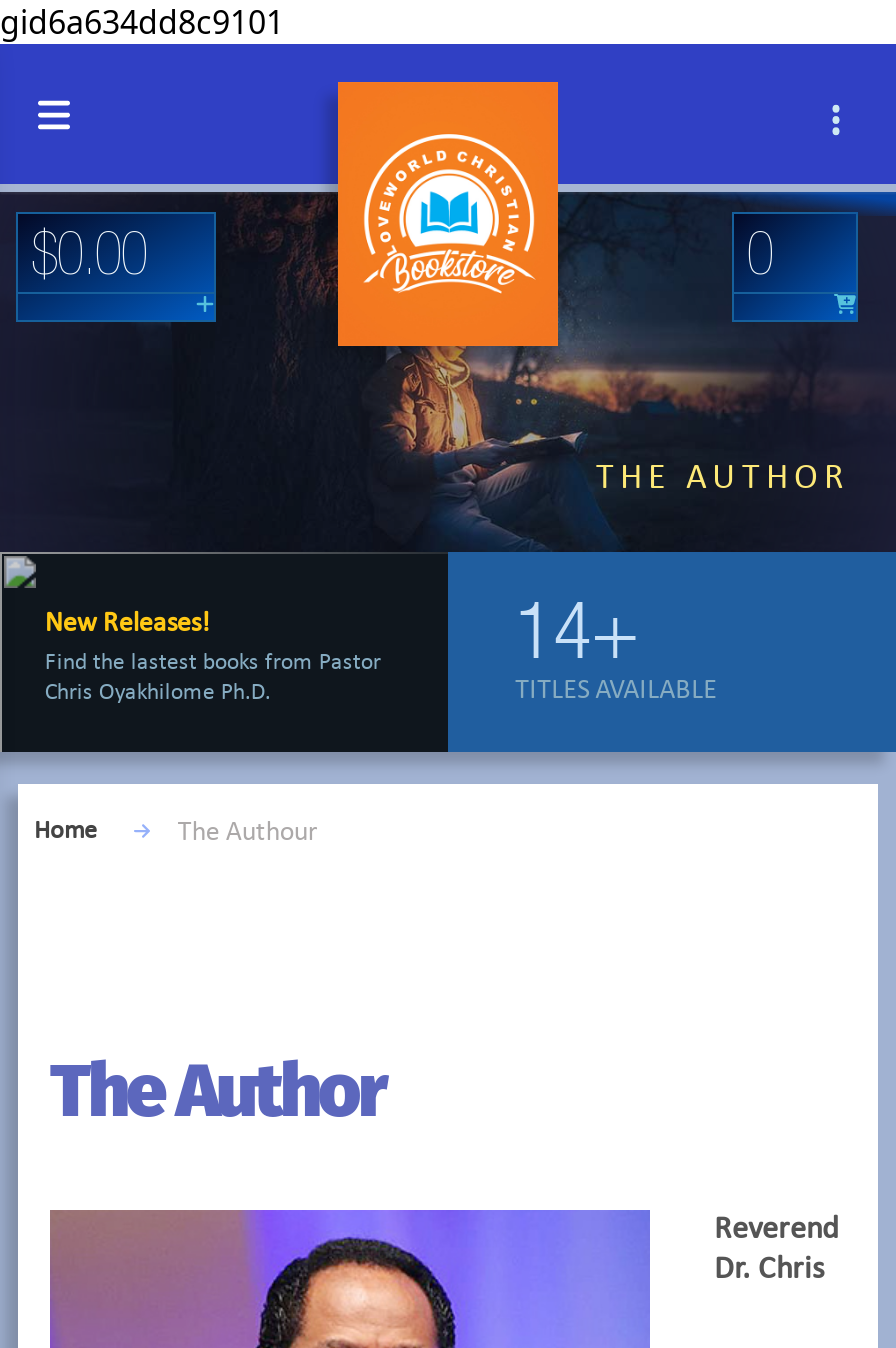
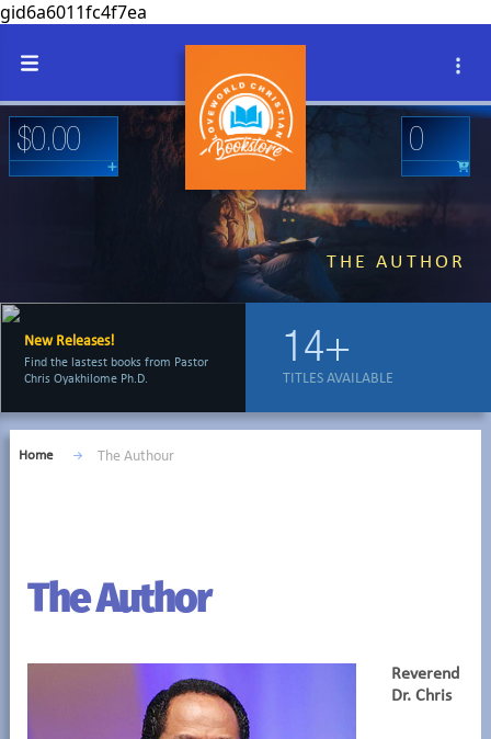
[0,0,284,44] gid6a634dd8c9101 -> [0,0,147,24] gid6a6011fc4f7ea

